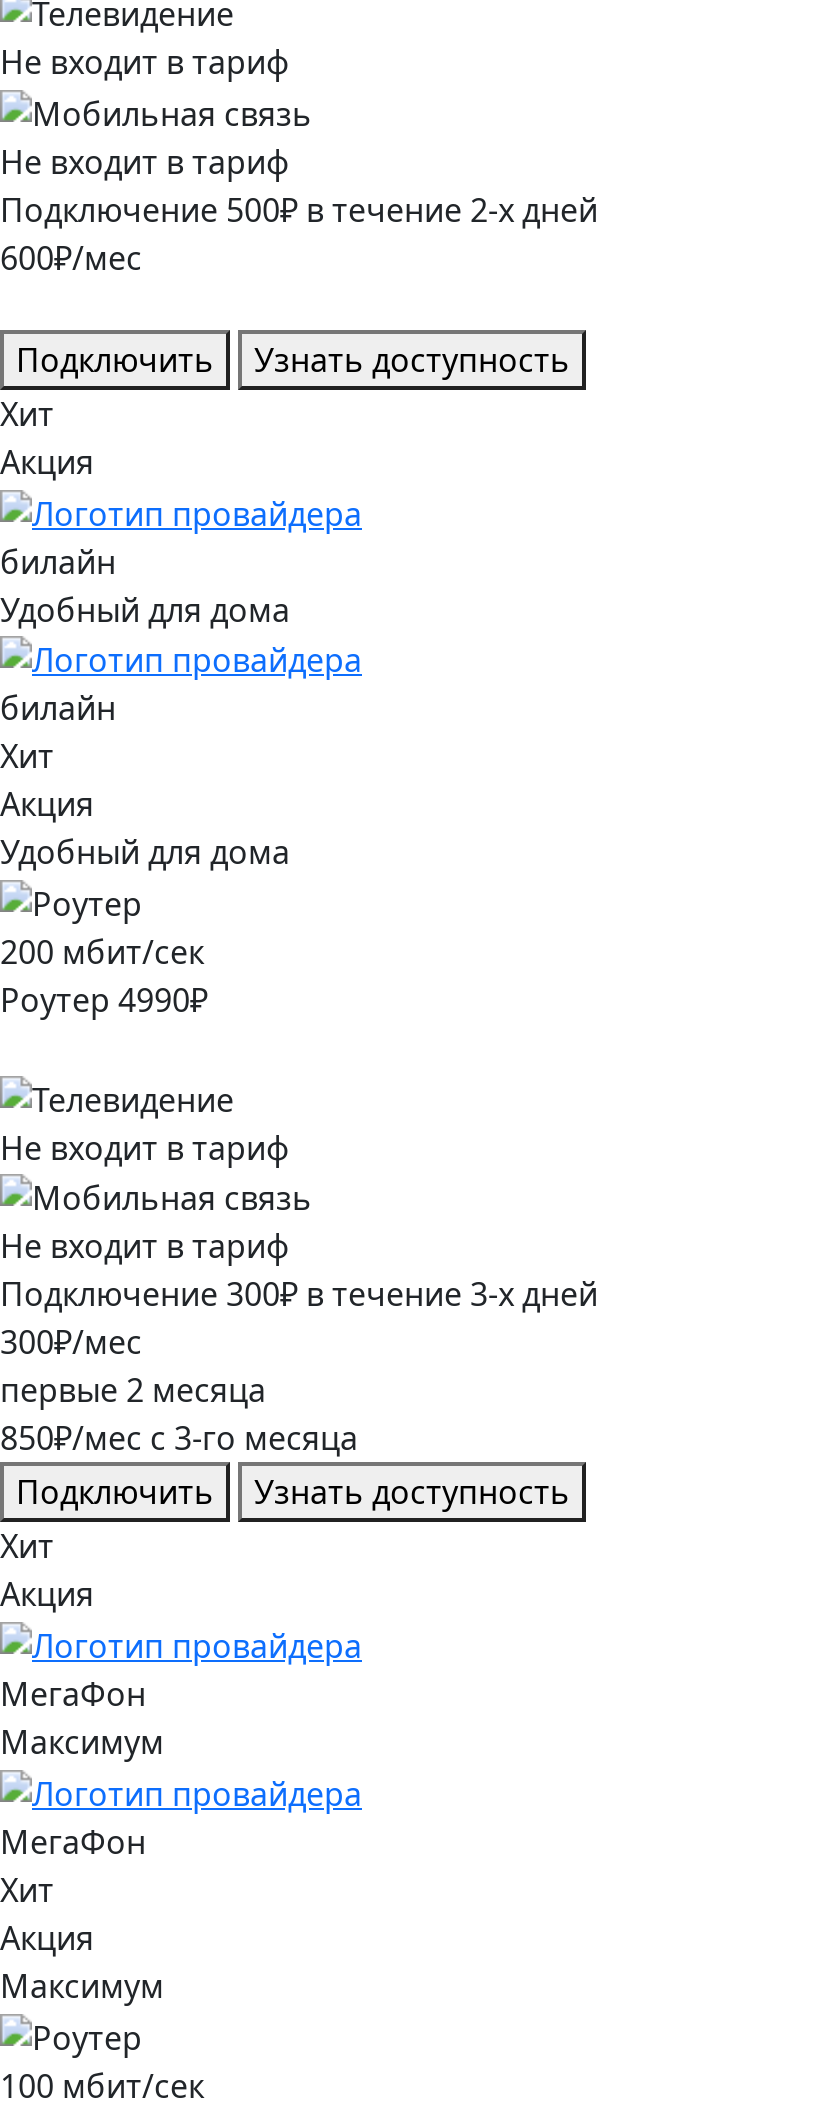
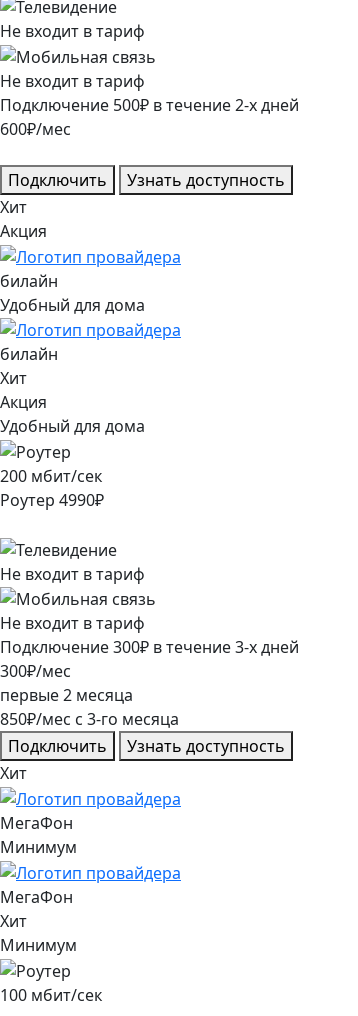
[0,1573,94,1617] Акция -> none
[0,1720,164,1764] Максимум -> [0,836,77,858] Минимум
[0,1916,164,2008] Акция | Максимум -> [0,934,77,956] Минимум

